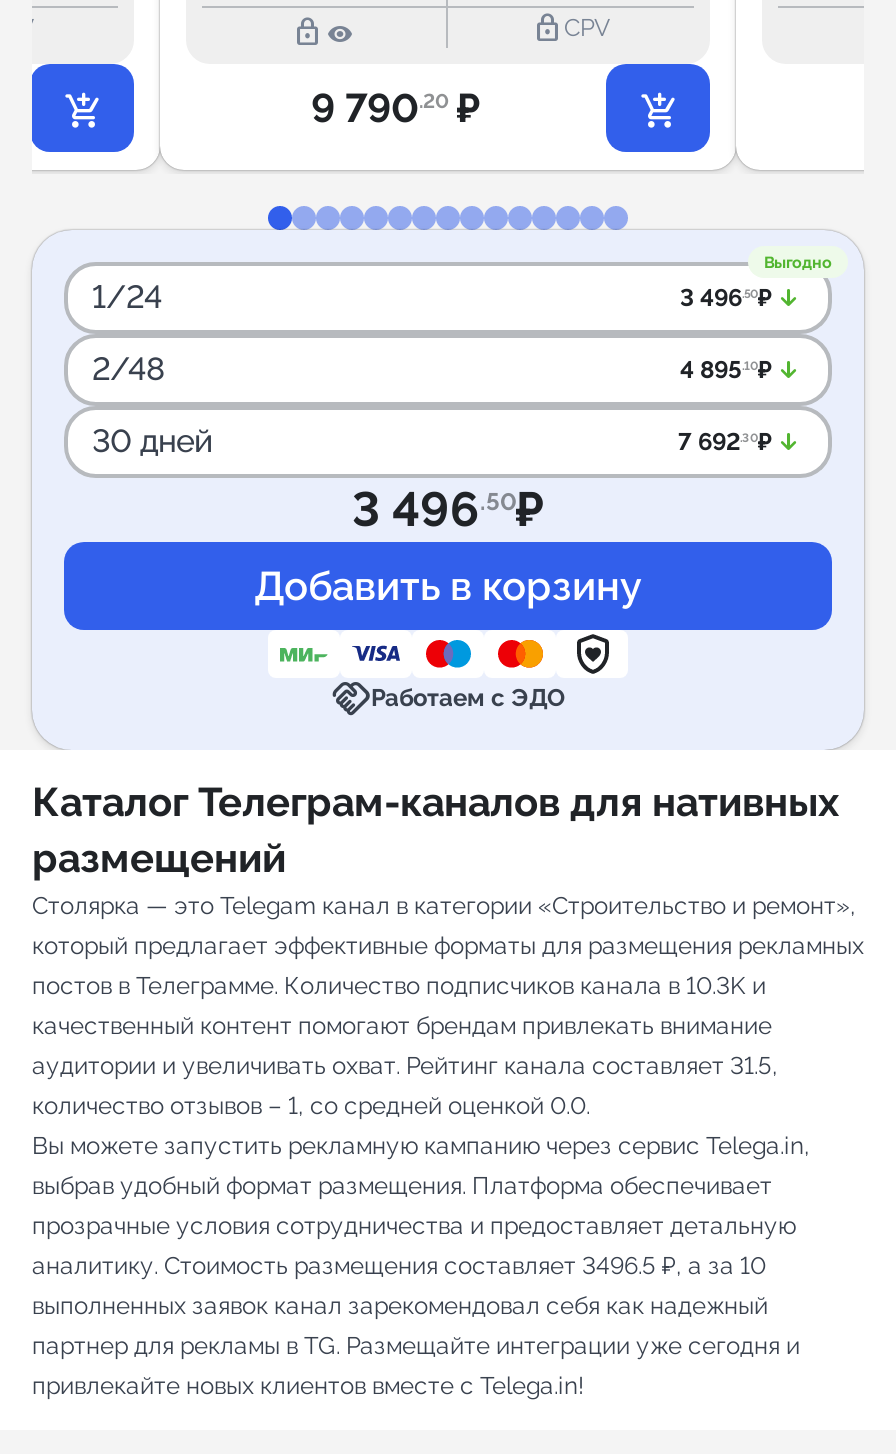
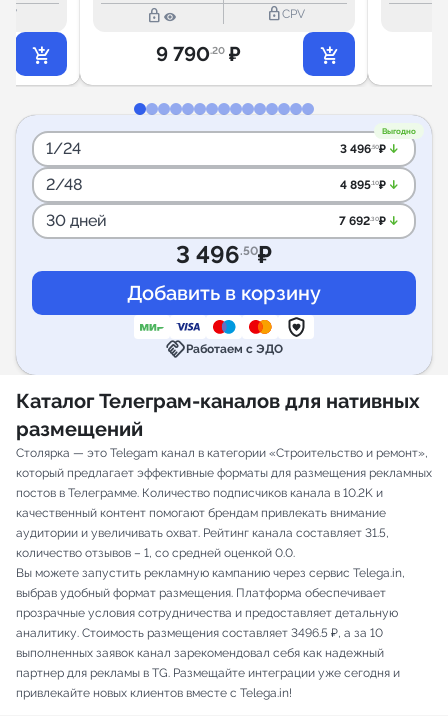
[32,972,766,1000] постов в Телеграмме. Количество подписчиков канала в 10.3K и -> [16,486,383,500] постов в Телеграмме. Количество подписчиков канала в 10.2K и

